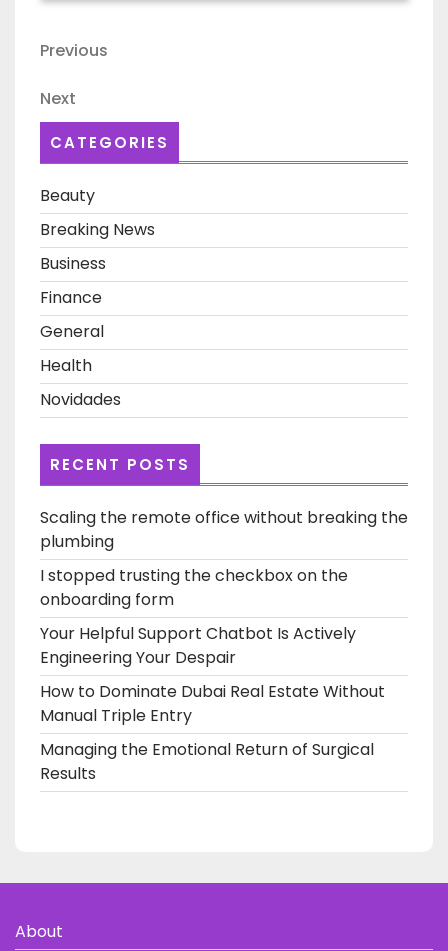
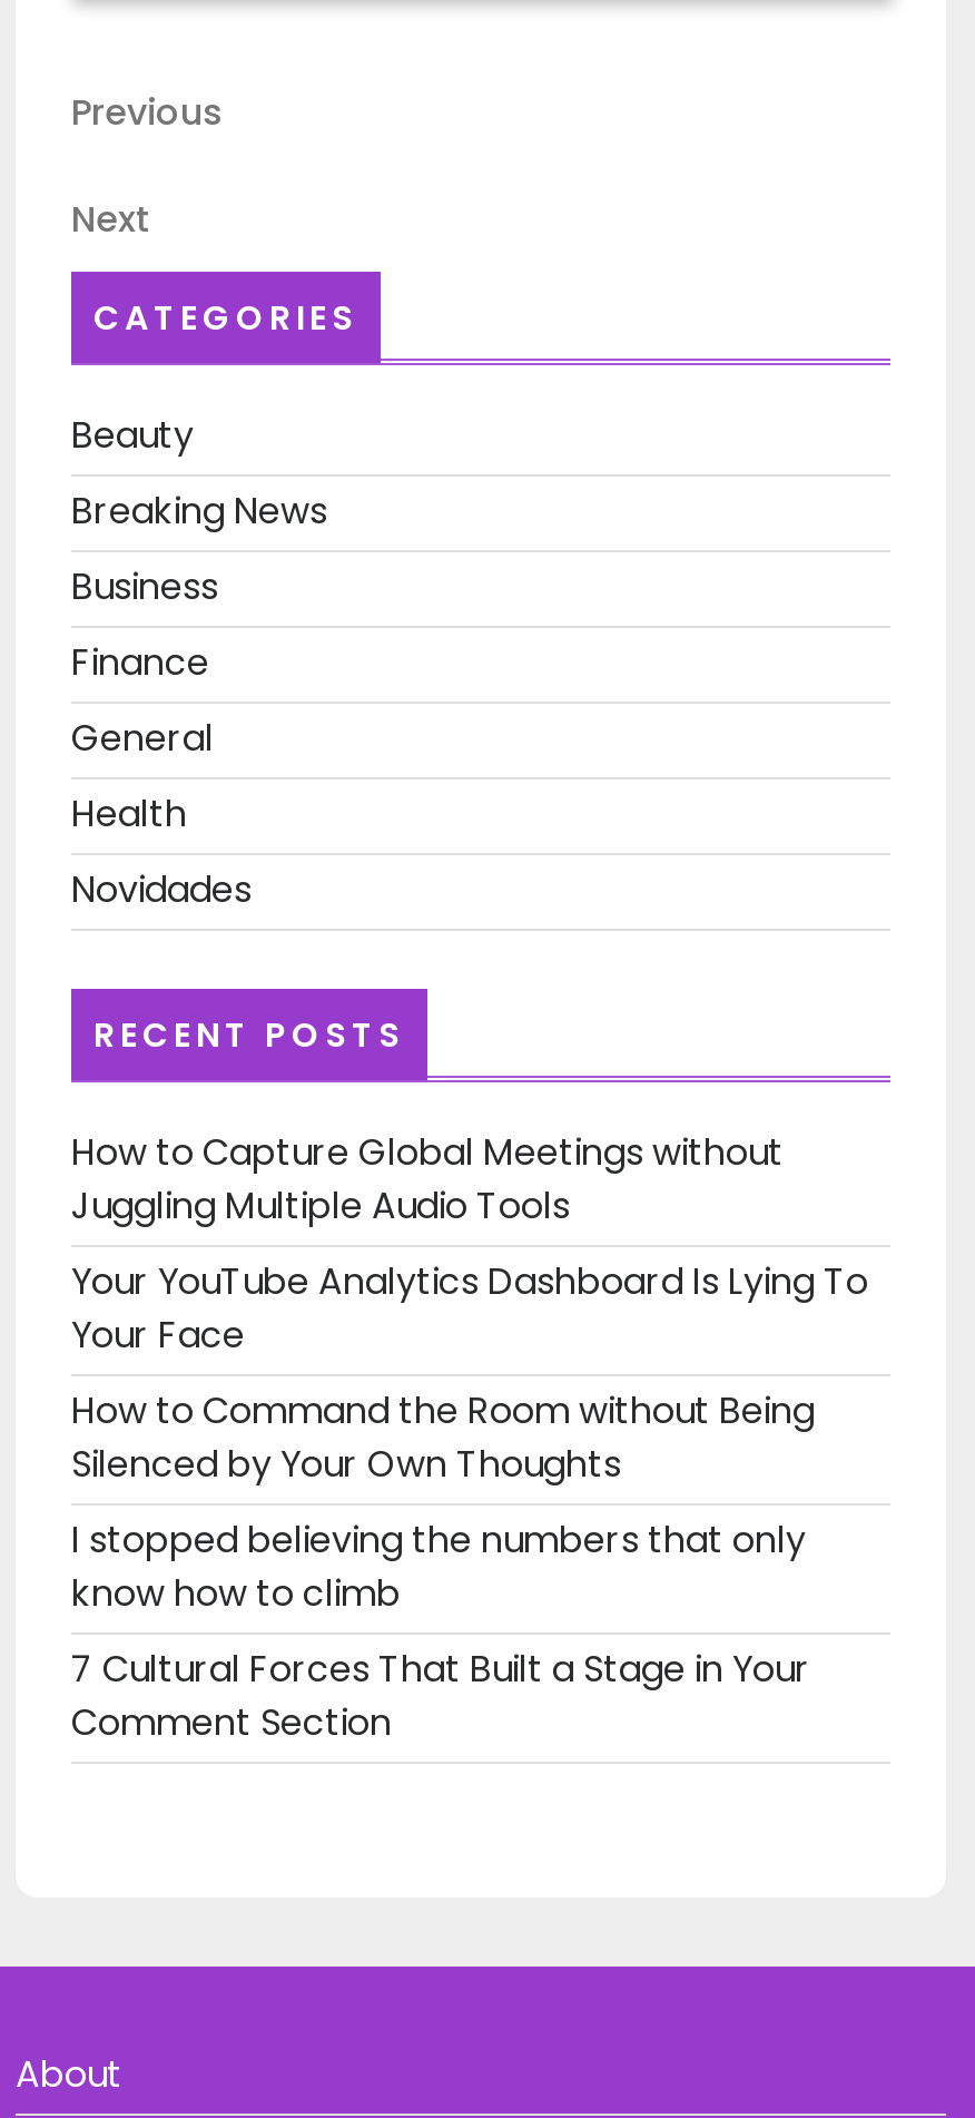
[40,506,408,553] Scaling the remote office without breaking the | plumbing -> [71,1126,784,1231] How to Capture Global Meetings without | Juggling Multiple Audio Tools
[40,564,348,611] I stopped trusting the checkbox on the | onboarding form -> [71,1256,868,1360] Your YouTube Analytics Dashboard Is Lying To | Your Face
[40,622,356,669] Your Helpful Support Chatbot Is Actively | Engineering Your Despair -> [71,1385,815,1490] How to Command the Room without Being | Silenced by Your Own Thoughts
[40,680,385,727] How to Dominate Dubai Real Estate Without | Manual Triple Entry -> [71,1514,806,1619] I stopped believing the numbers that only | know how to climb
[40,738,374,785] Managing the Emotional Return of Surgical | Results -> [71,1643,810,1748] 7 Cultural Forces That Built a Stage in Your | Comment Section

